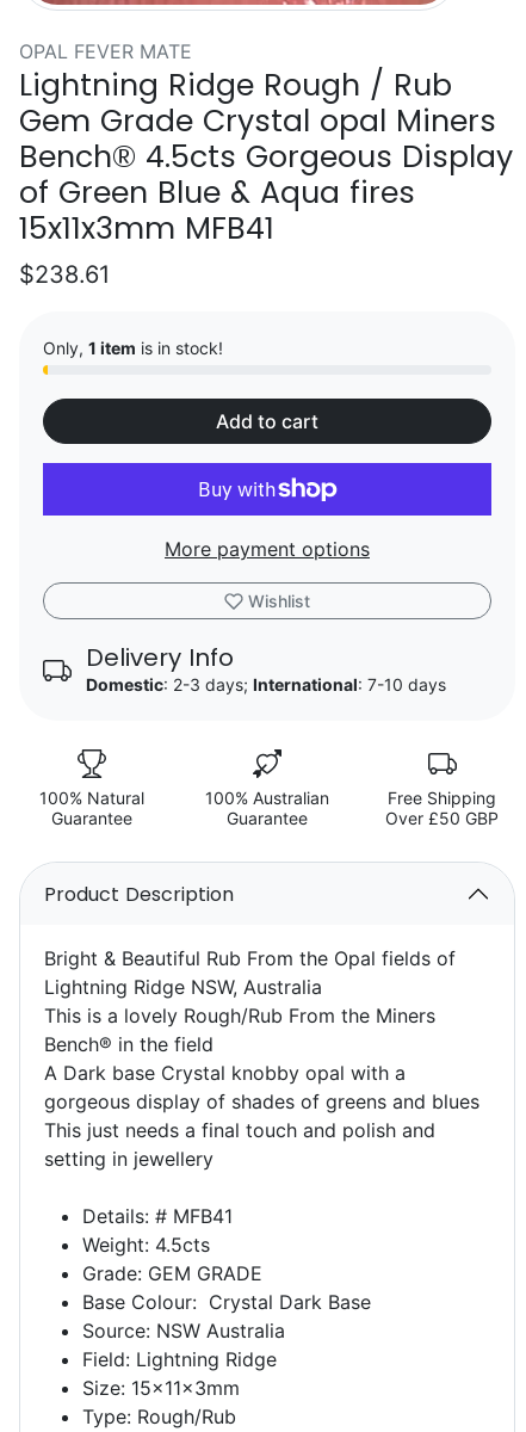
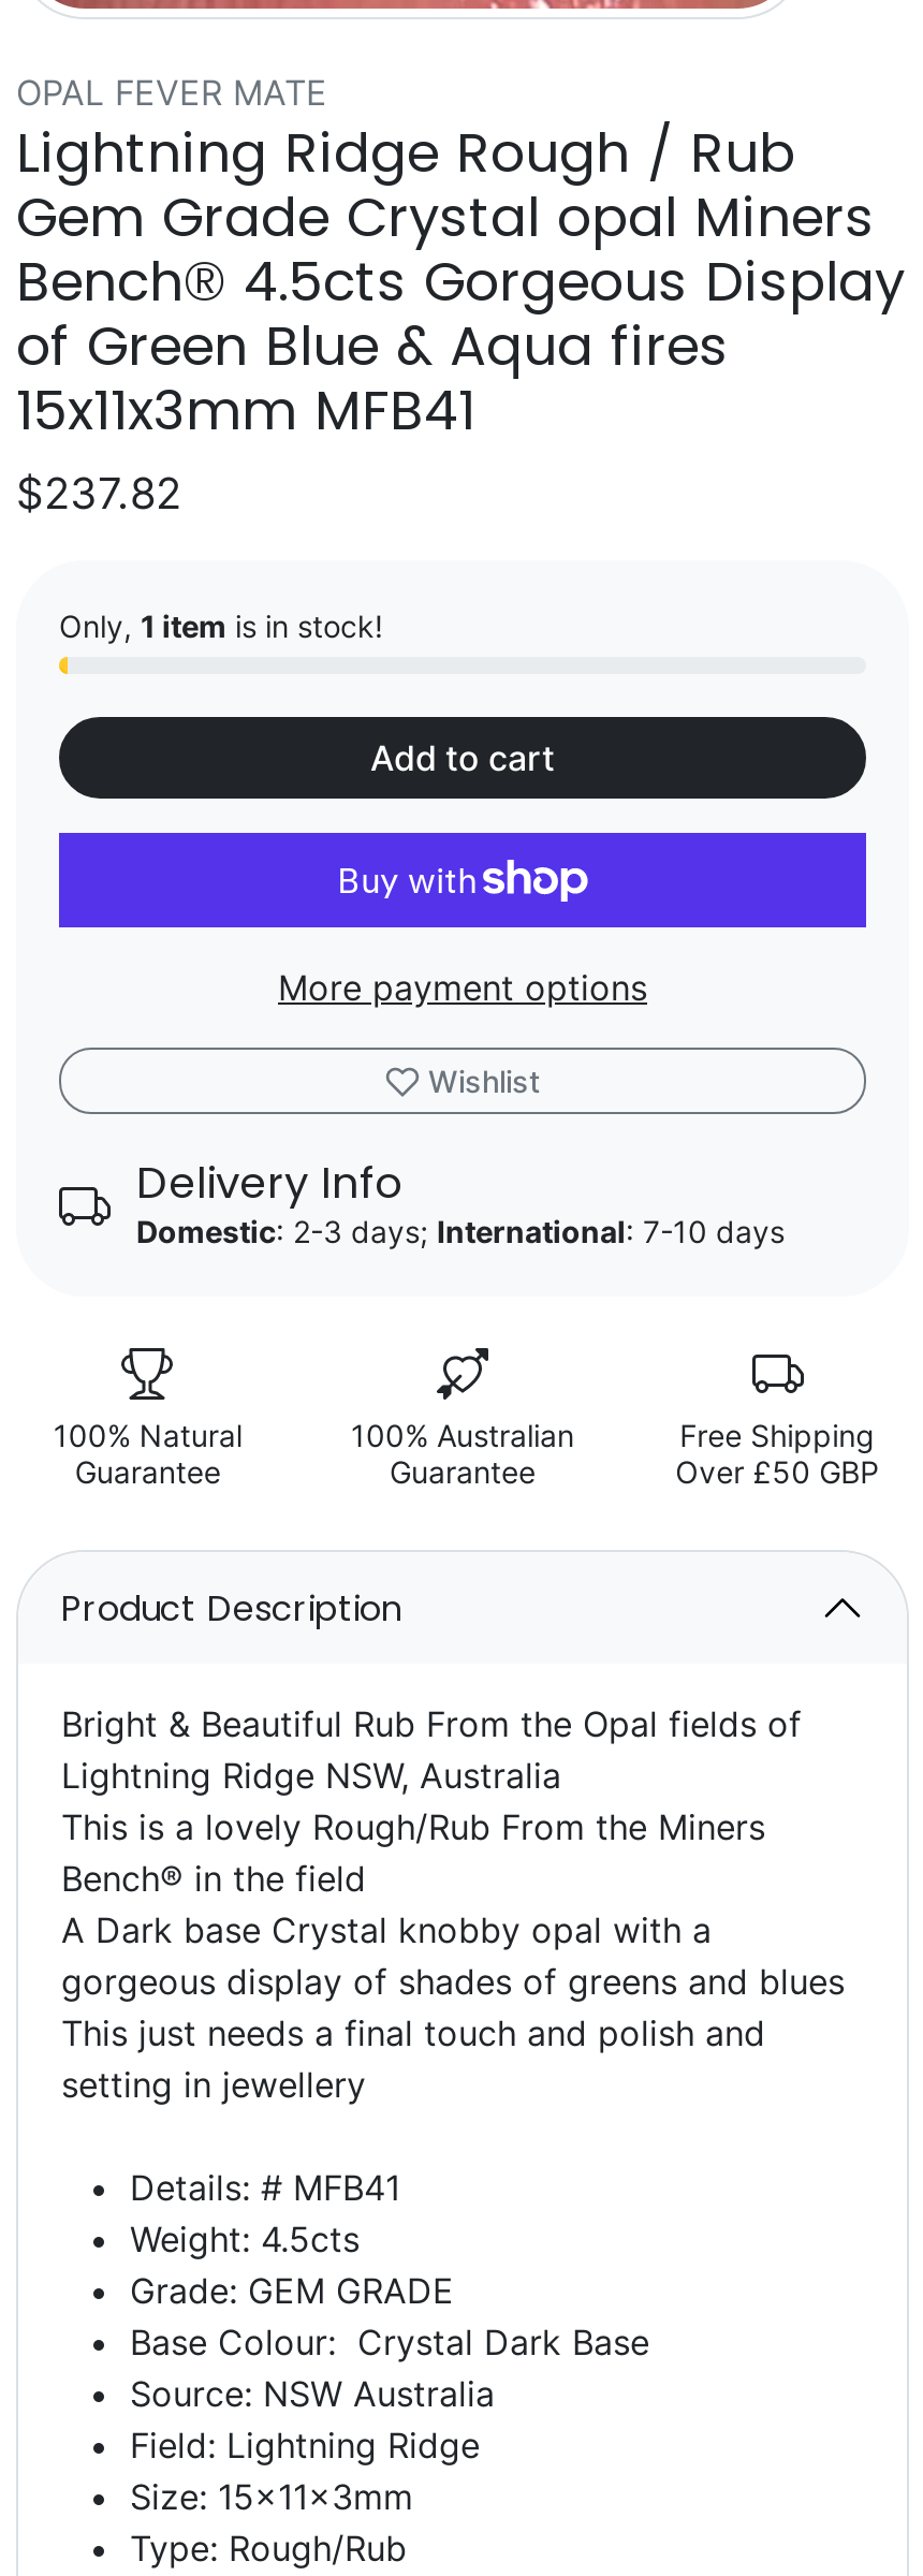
[19,260,110,289] $238.61 -> [16,468,181,519] $237.82

